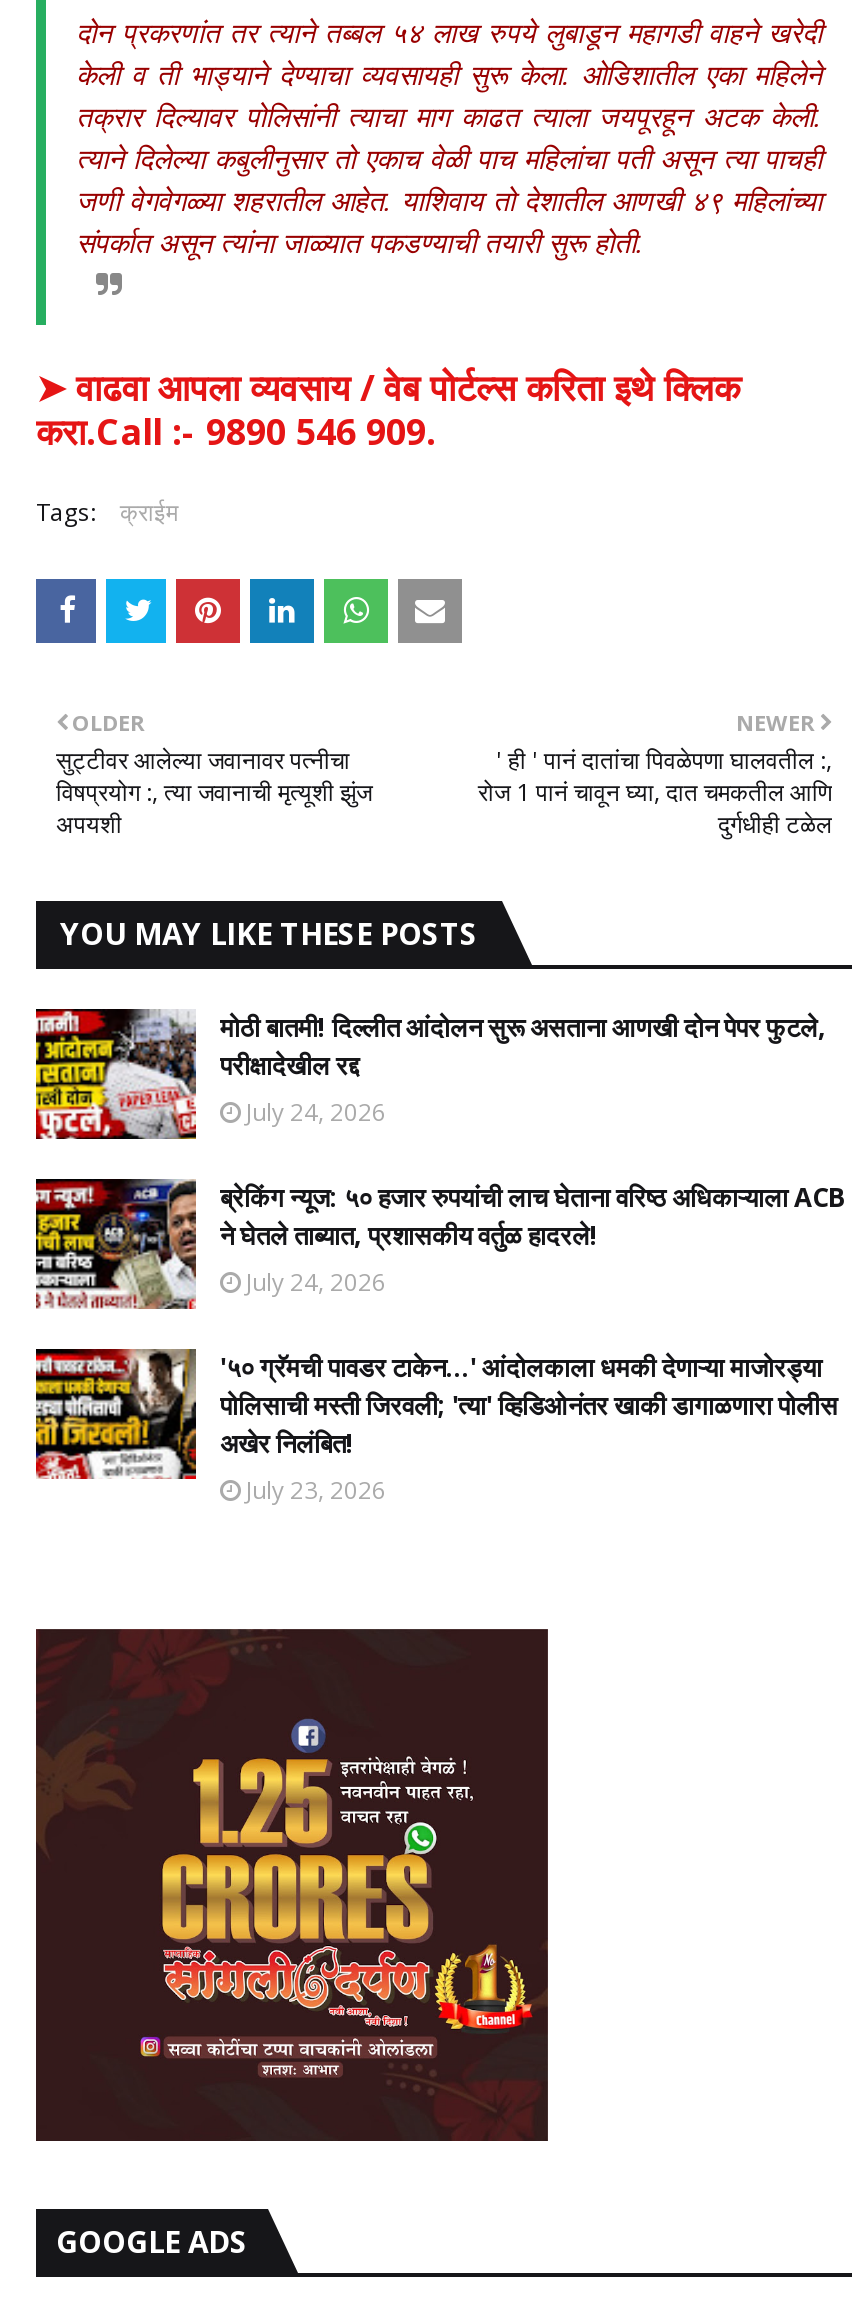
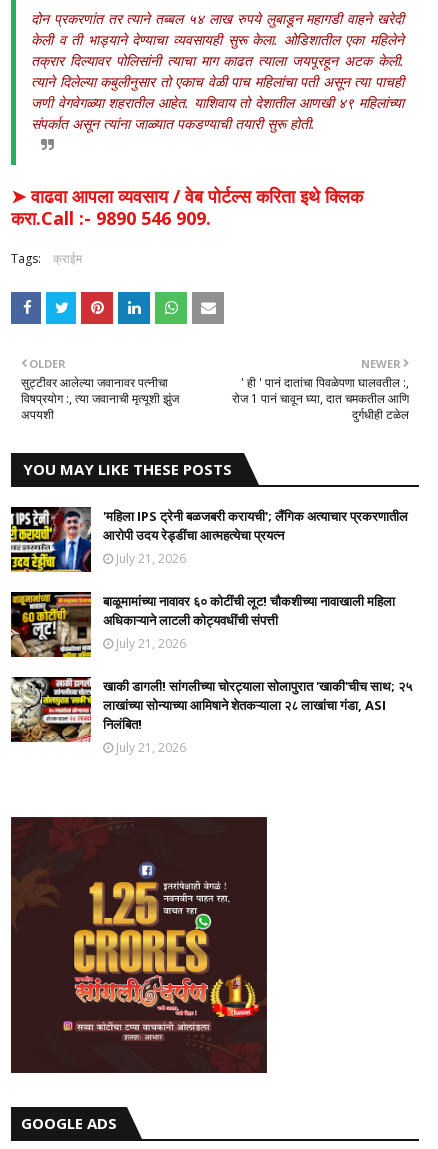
[34,1007,826,1141] [image] | मोठी बातमी! दिल्लीत आंदोलन सुरू असताना आणखी दोन पेपर फुटले, | परीक्षादेखील रद्द | July 24, 2026 -> [10,506,408,573] [image] | 'महिला IPS ट्रेनी बळजबरी करायची'; लैंगिक अत्याचार प्रकरणातील | आरोपी उदय रेड्डींचा आत्महत्येचा प्रयत्न | July 21, 2026
[34,1177,846,1311] [image] | ब्रेकिंग न्यूज: ५० हजार रुपयांची लाच घेताना वरिष्ठ अधिकाऱ्याला ACB | ने घेतले ताब्यात, प्रशासकीय वर्तुळ हादरले! | July 24, 2026 -> [10,591,395,658] [image] | बाळूमामांच्या नावावर ६० कोटींची लूट! चौकशीच्या नावाखाली महिला | अधिकाऱ्याने लाटली कोट्यवधींची संपत्ती | July 21, 2026
[34,1347,838,1507] [image] | '५० ग्रॅमची पावडर टाकेन...' आंदोलकाला धमकी देणाऱ्या माजोरड्या | पोलिसाची मस्ती जिरवली; 'त्या' व्हिडिओनंतर खाकी डागाळणारा पोलीस | अखेर निलंबित! | July 23, 2026 -> [10,676,412,756] [image] | खाकी डागली! सांगलीच्या चोरट्याला सोलापुरात 'खाकी'चीच साथ; २५ | लाखांच्या सोन्याच्या आमिषाने शेतकऱ्याला २८ लाखांचा गंडा, ASI | निलंबित! | July 21, 2026

